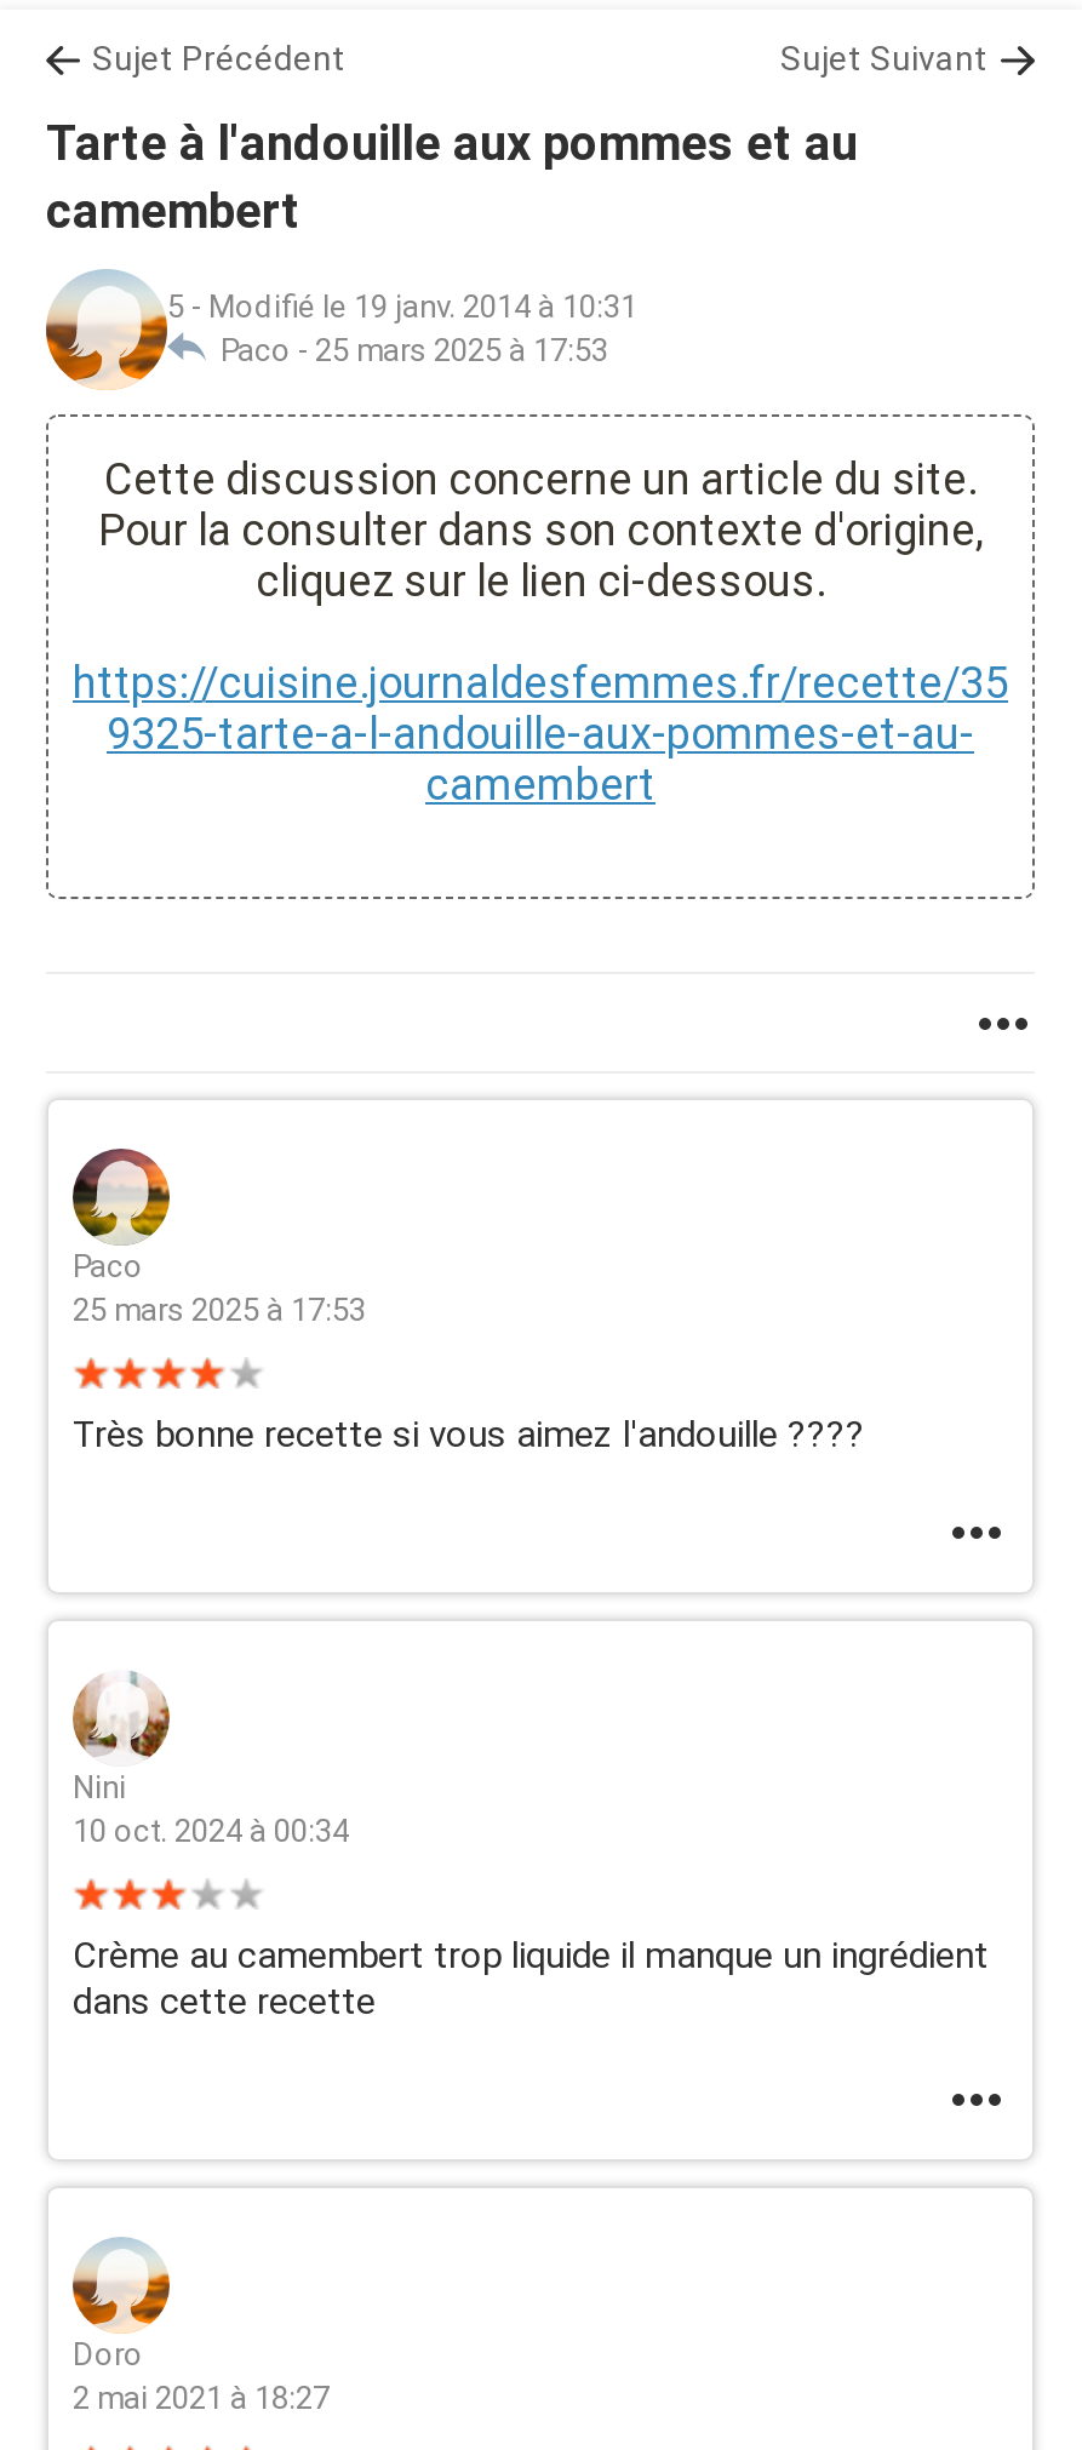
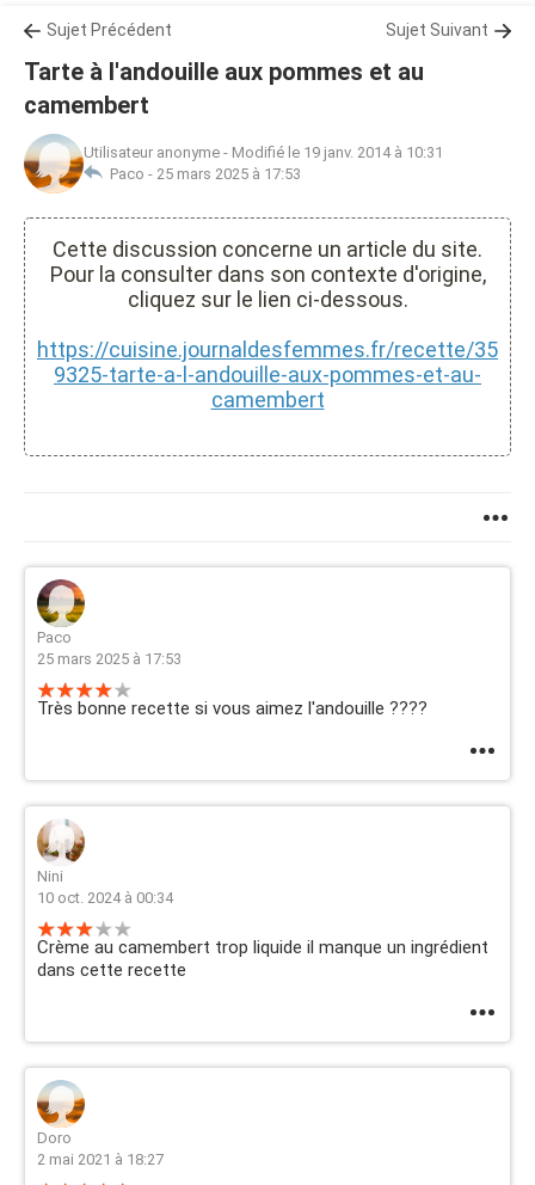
[167,288,637,325] 5 - Modifié le 19 janv. 2014 à 10:31 -> [84,143,443,161] Utilisateur anonyme - Modifié le 19 janv. 2014 à 10:31

